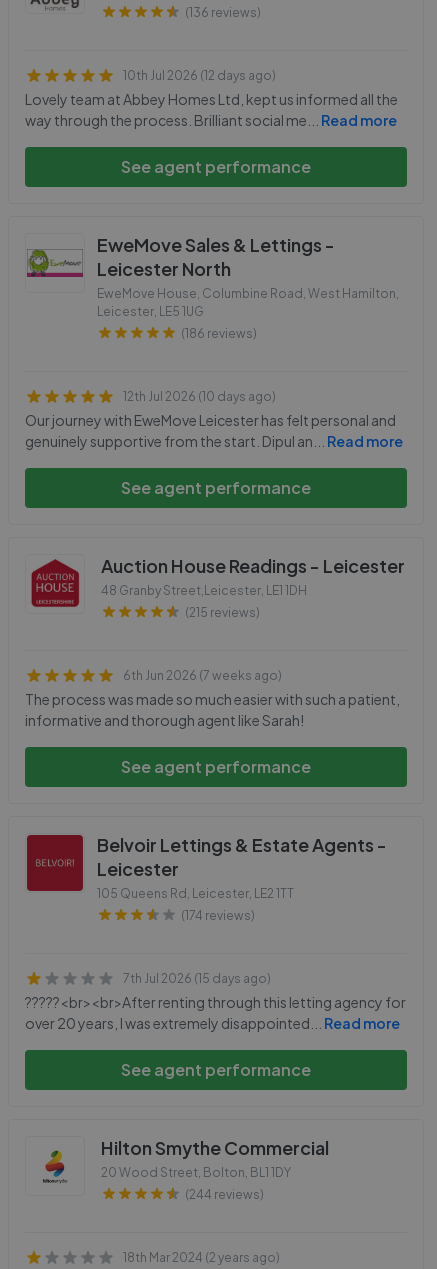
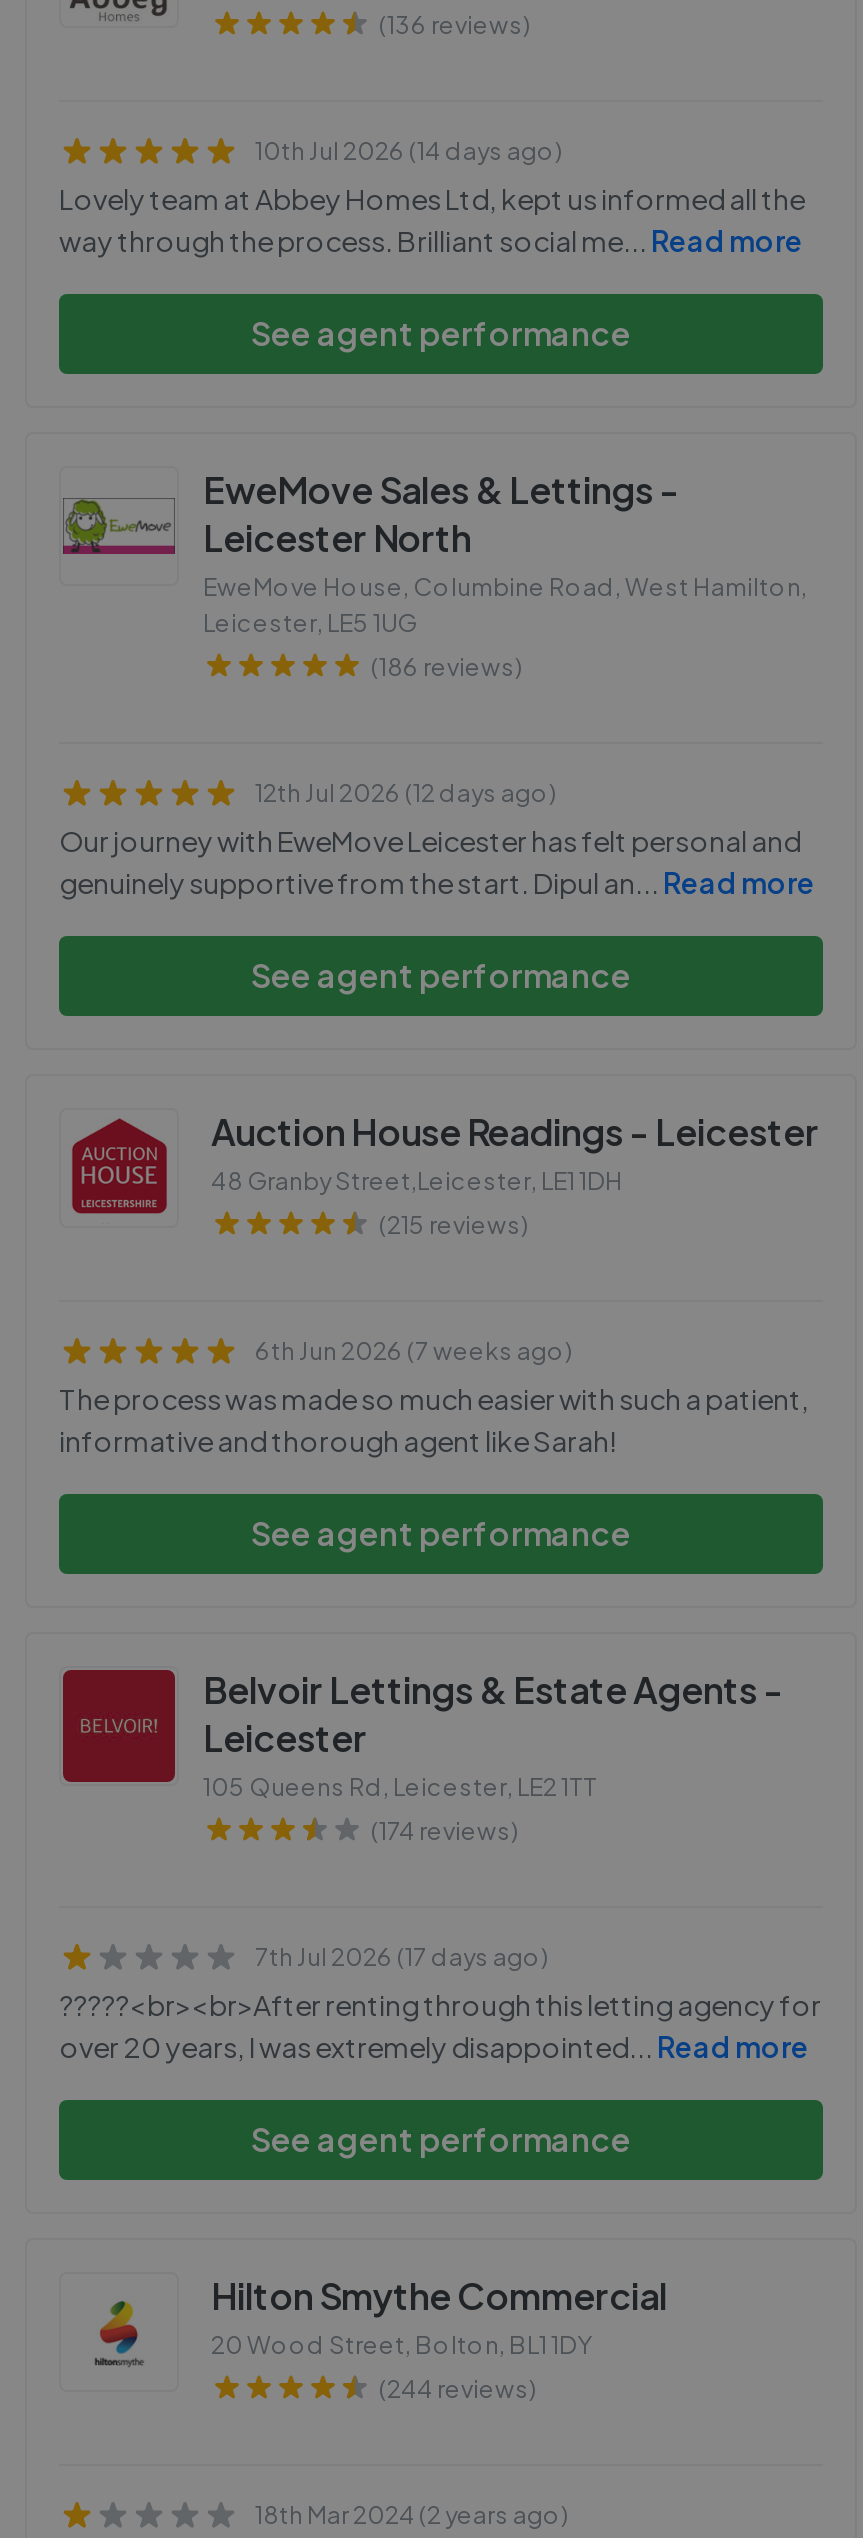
[123,68,276,83] 10th Jul 2026 (12 days ago) -> [255,136,563,166] 10th Jul 2026 (14 days ago)
[123,389,276,404] 12th Jul 2026 (10 days ago) -> [255,778,557,808] 12th Jul 2026 (12 days ago)
[123,971,271,986] 7th Jul 2026 (15 days ago) -> [255,1942,549,1972] 7th Jul 2026 (17 days ago)

